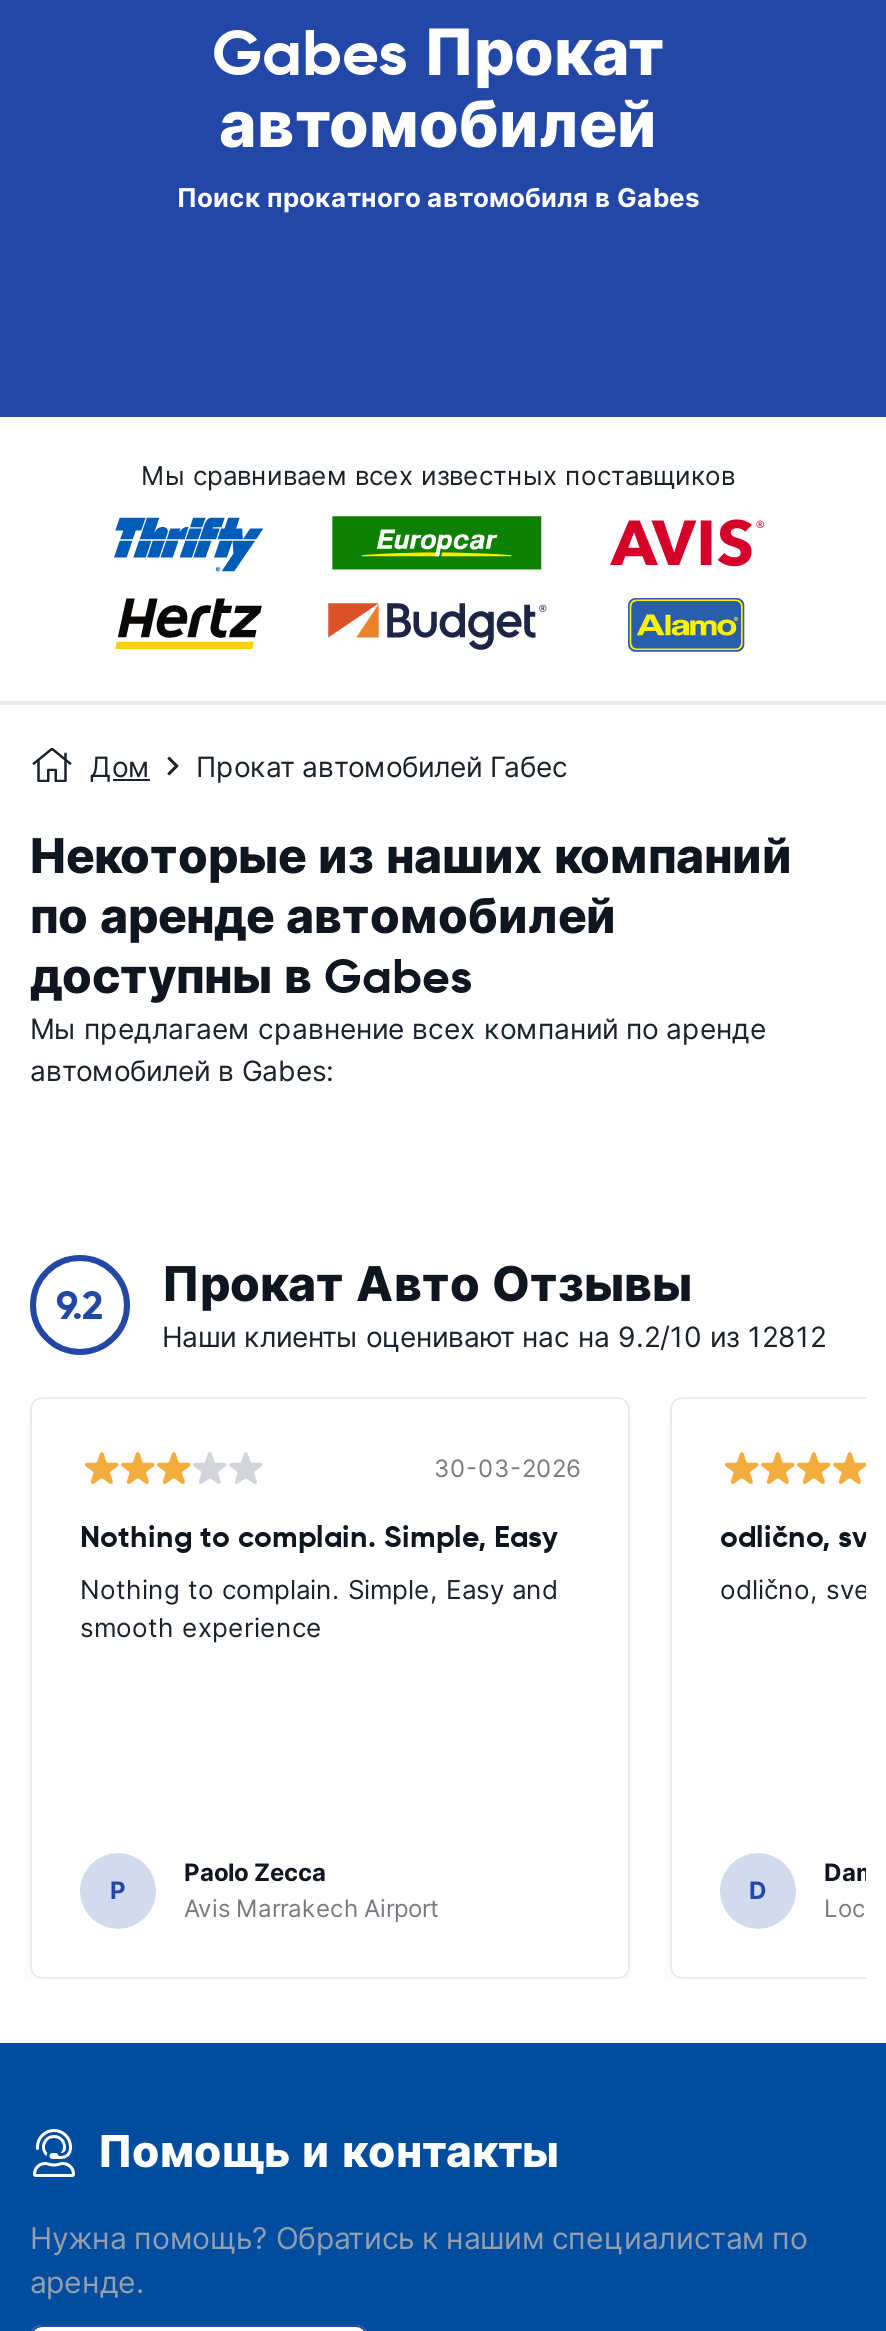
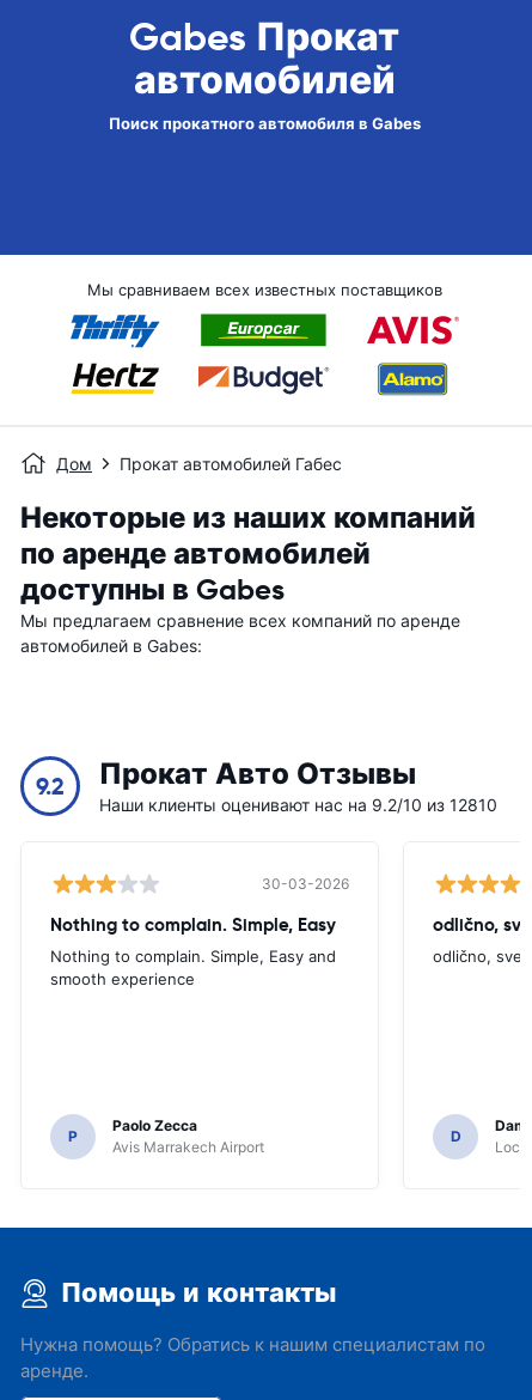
[162,1319,826,1353] Наши клиенты оценивают нас на 9.2/10 из 12812 -> [99,795,497,815] Наши клиенты оценивают нас на 9.2/10 из 12810

